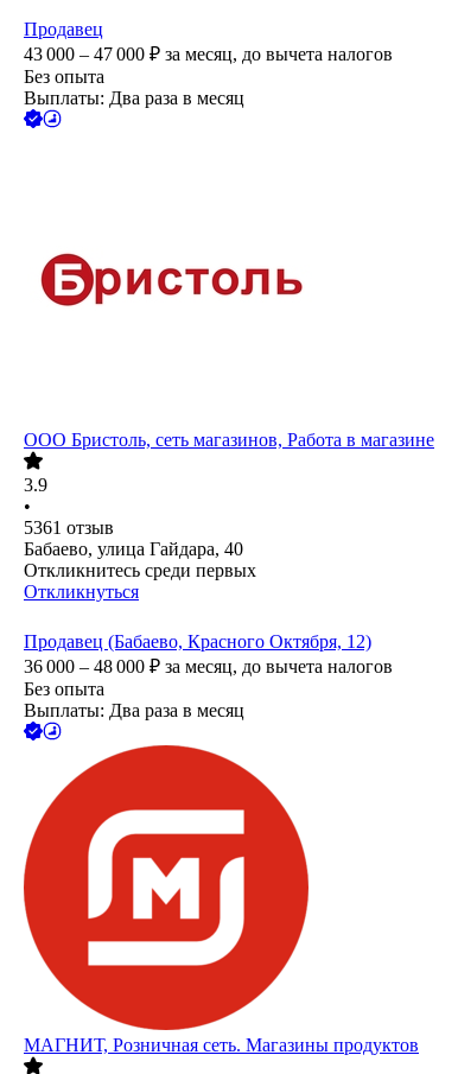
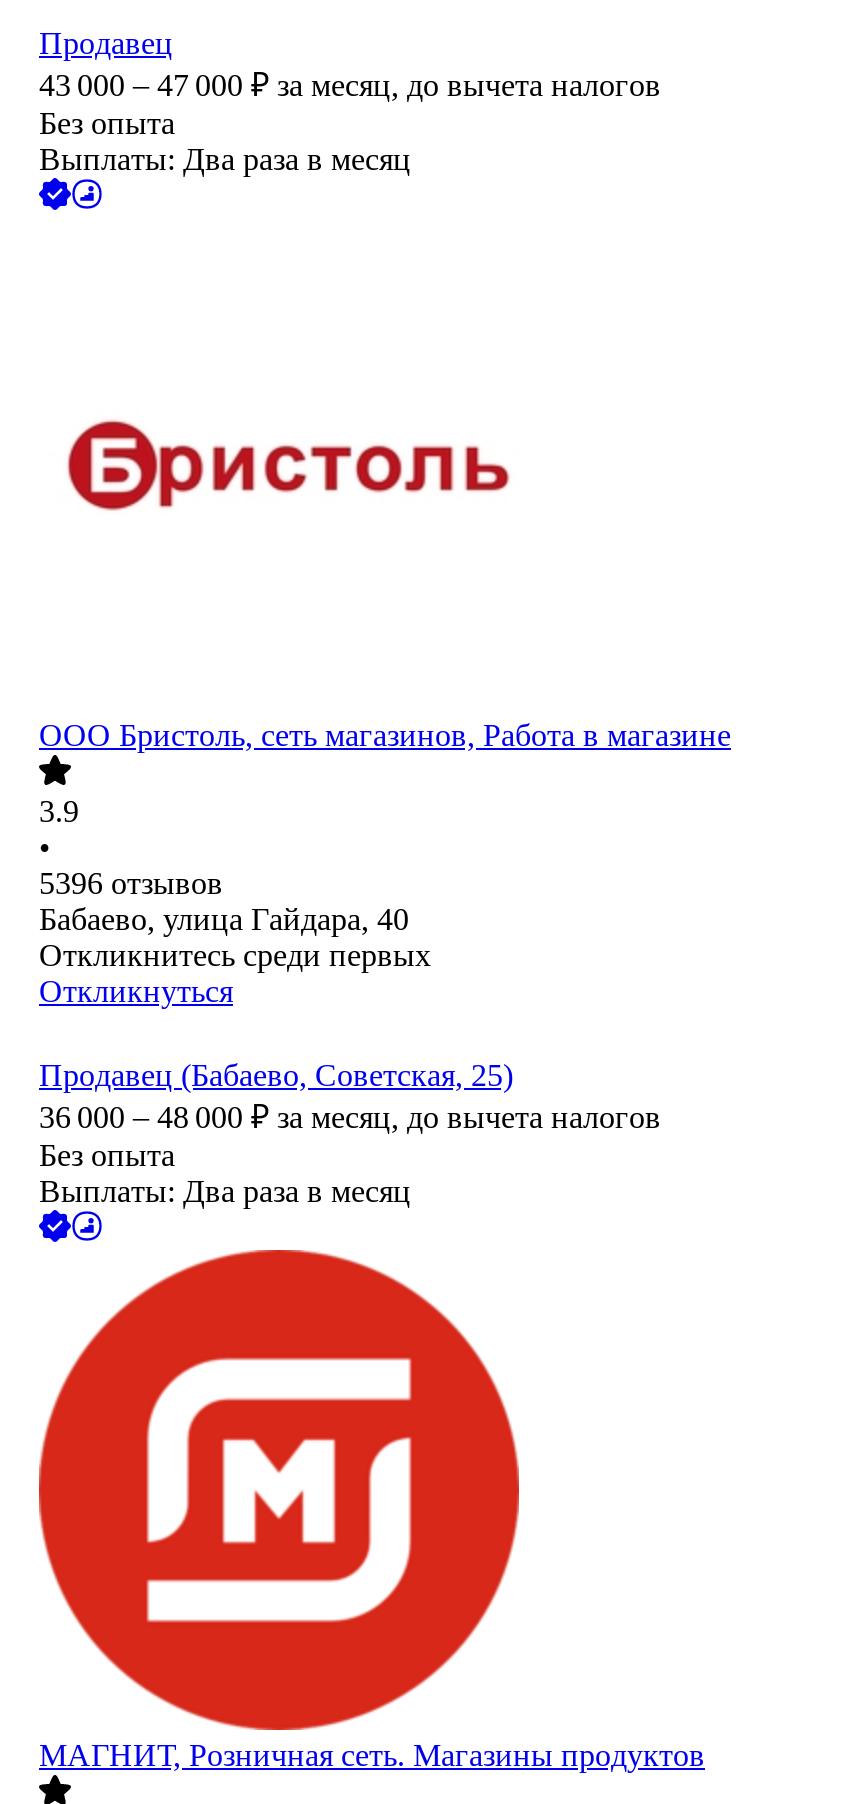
[24,518,114,538] 5361 отзыв -> [39,867,223,901] 5396 отзывов
[24,632,371,652] Продавец (Бабаево, Красного Октября, 12) -> [39,1059,513,1093] Продавец (Бабаево, Советская, 25)

